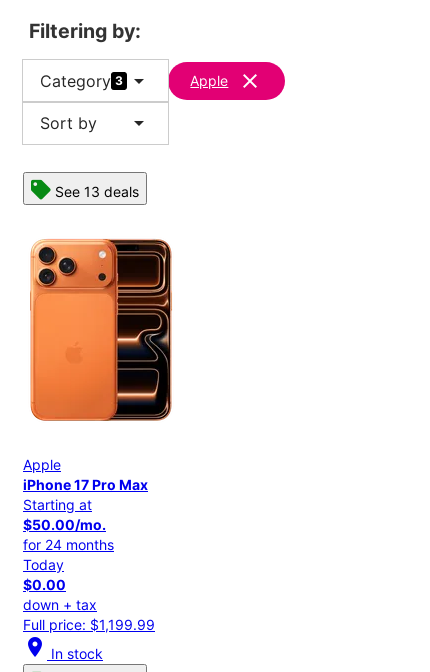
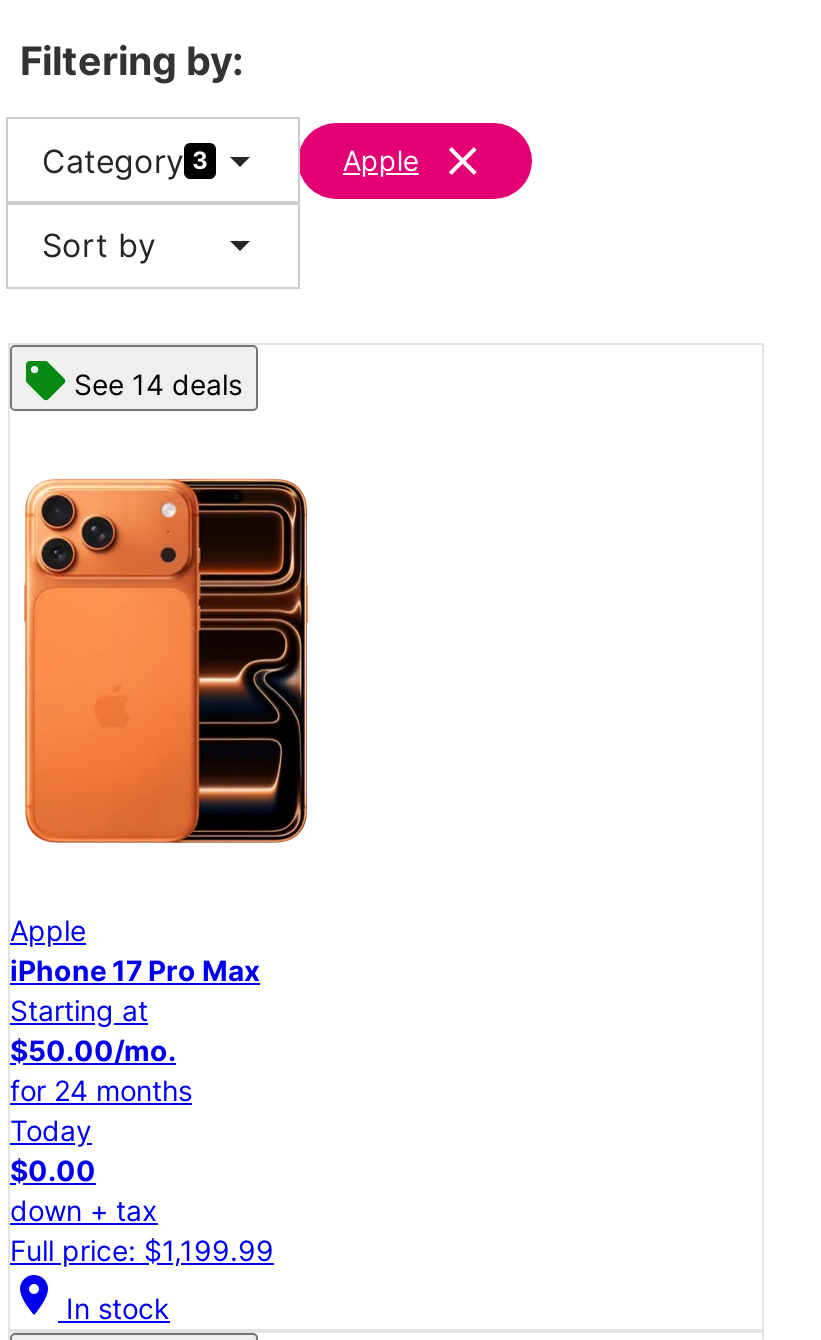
[55,183,139,200] See 13 deals -> [74,368,242,402] See 14 deals

